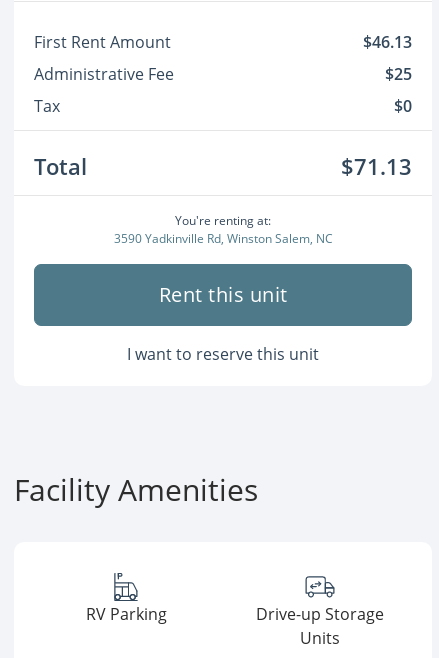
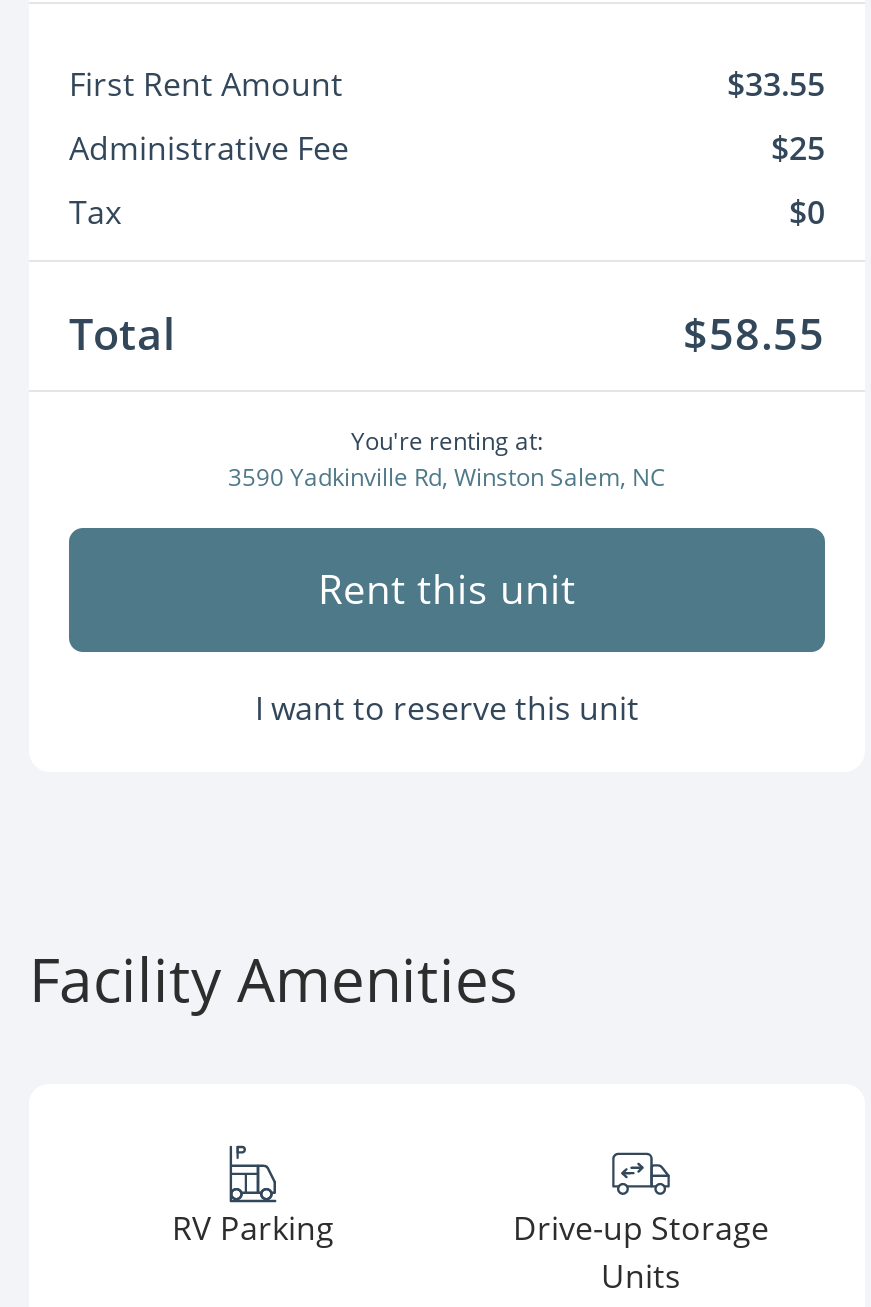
[363,31,412,53] $46.13 -> [727,62,825,106] $33.55
[341,152,412,181] $71.13 -> [683,304,825,362] $58.55

